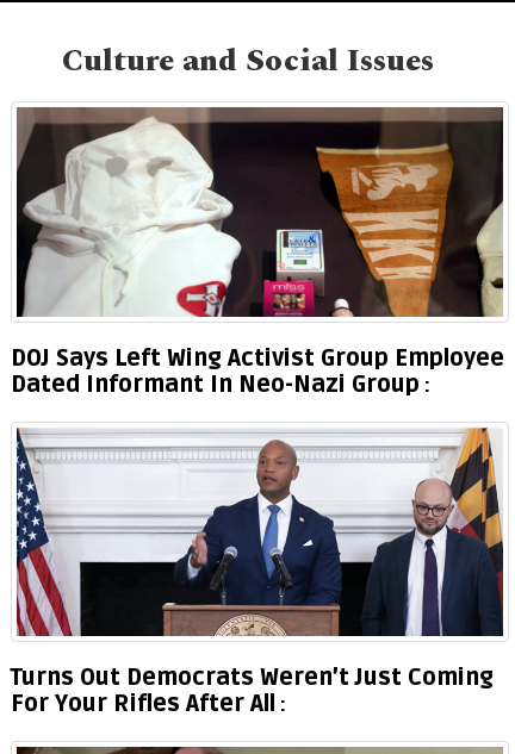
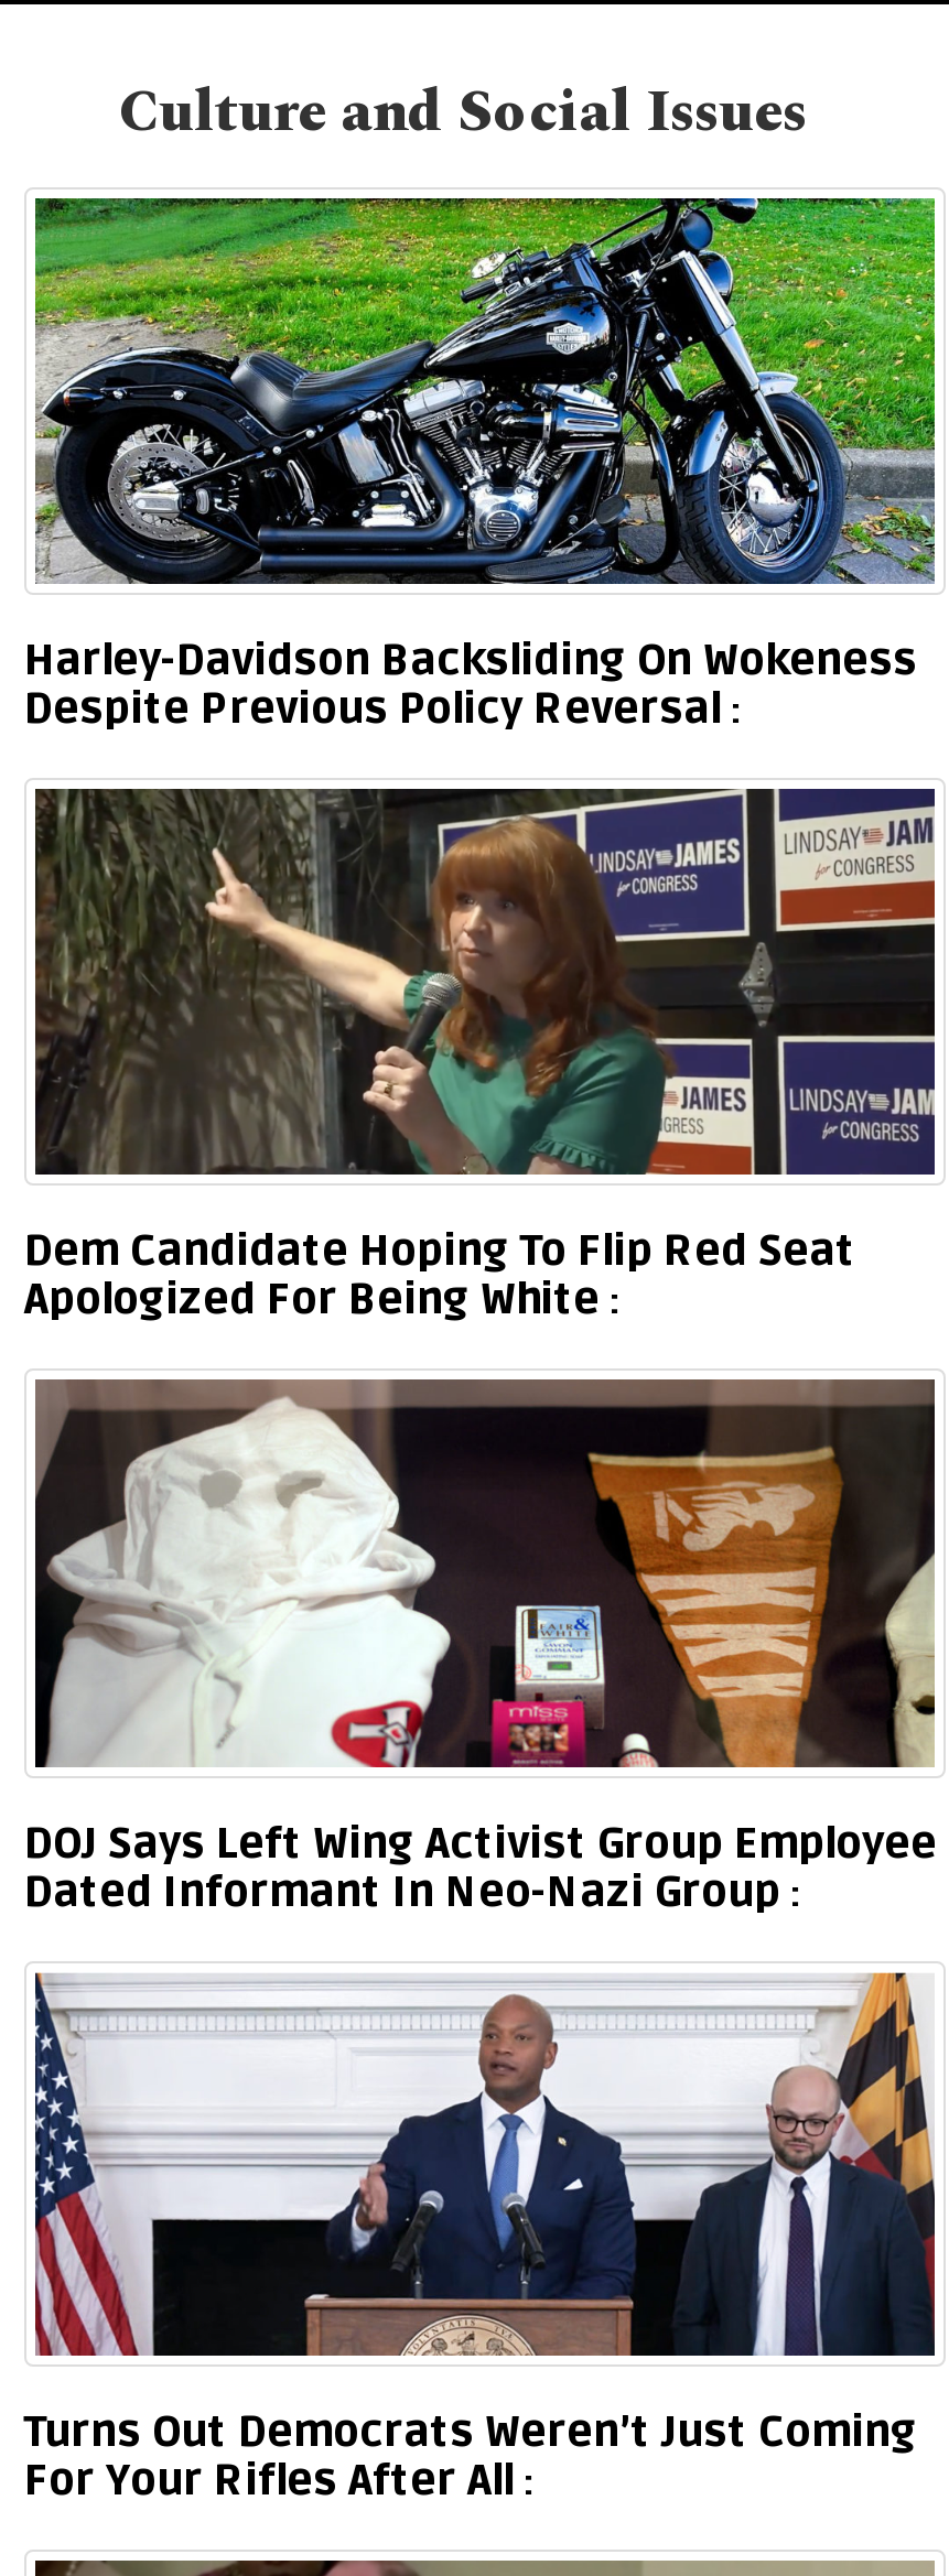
none -> [24,196,937,736] [image] | Harley-Davidson Backsliding On Wokeness | Despite Previous Policy Reversal
none -> [24,787,937,1327] [image] | Dem Candidate Hoping To Flip Red Seat | Apologized For Being White

